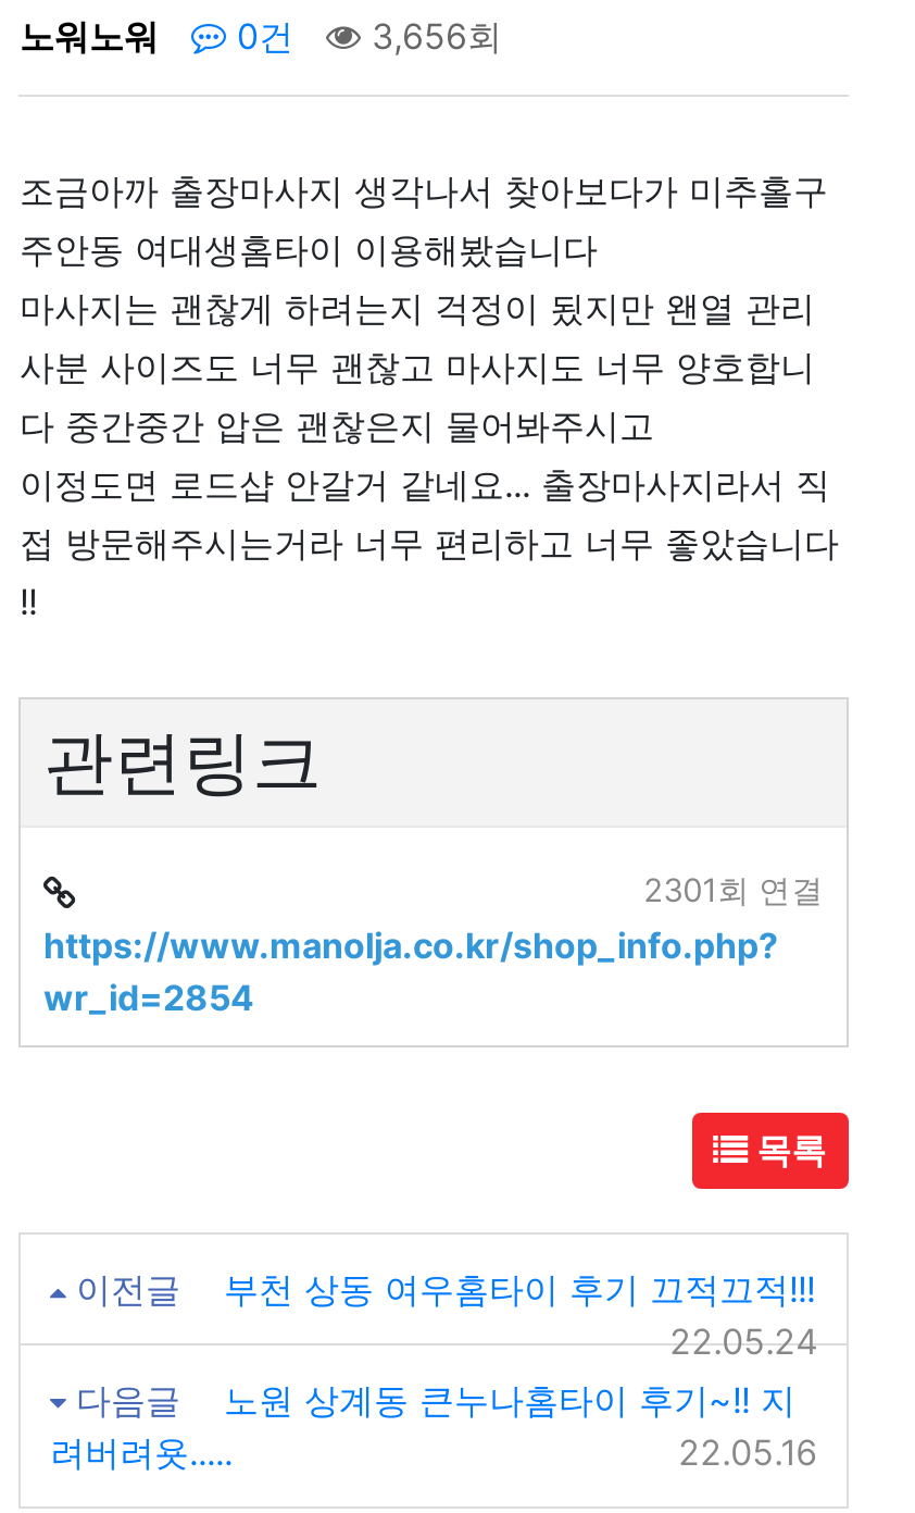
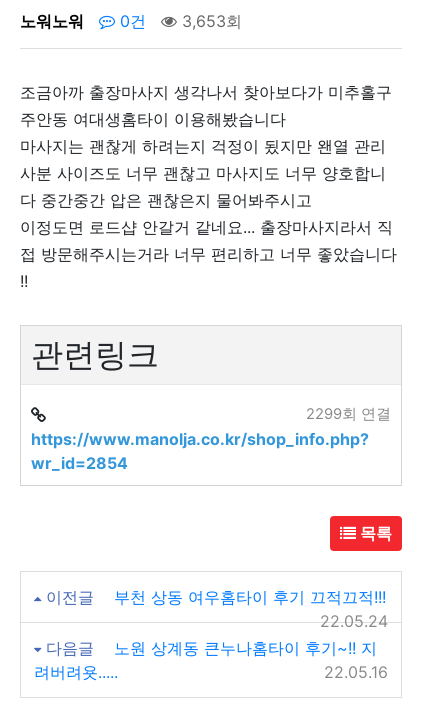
[19,15,502,59] 노워노워 0건 3,656회 -> [20,11,242,31] 노워노워 0건 3,653회
[644,872,824,911] 2301회 연결 -> [306,405,391,423] 2299회 연결

